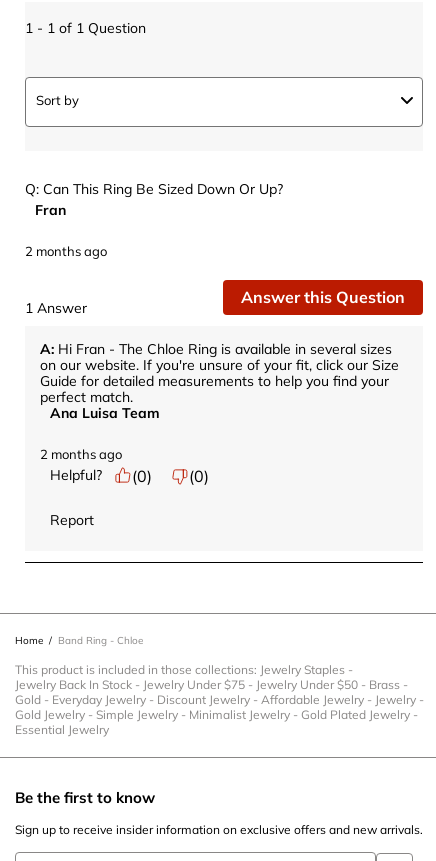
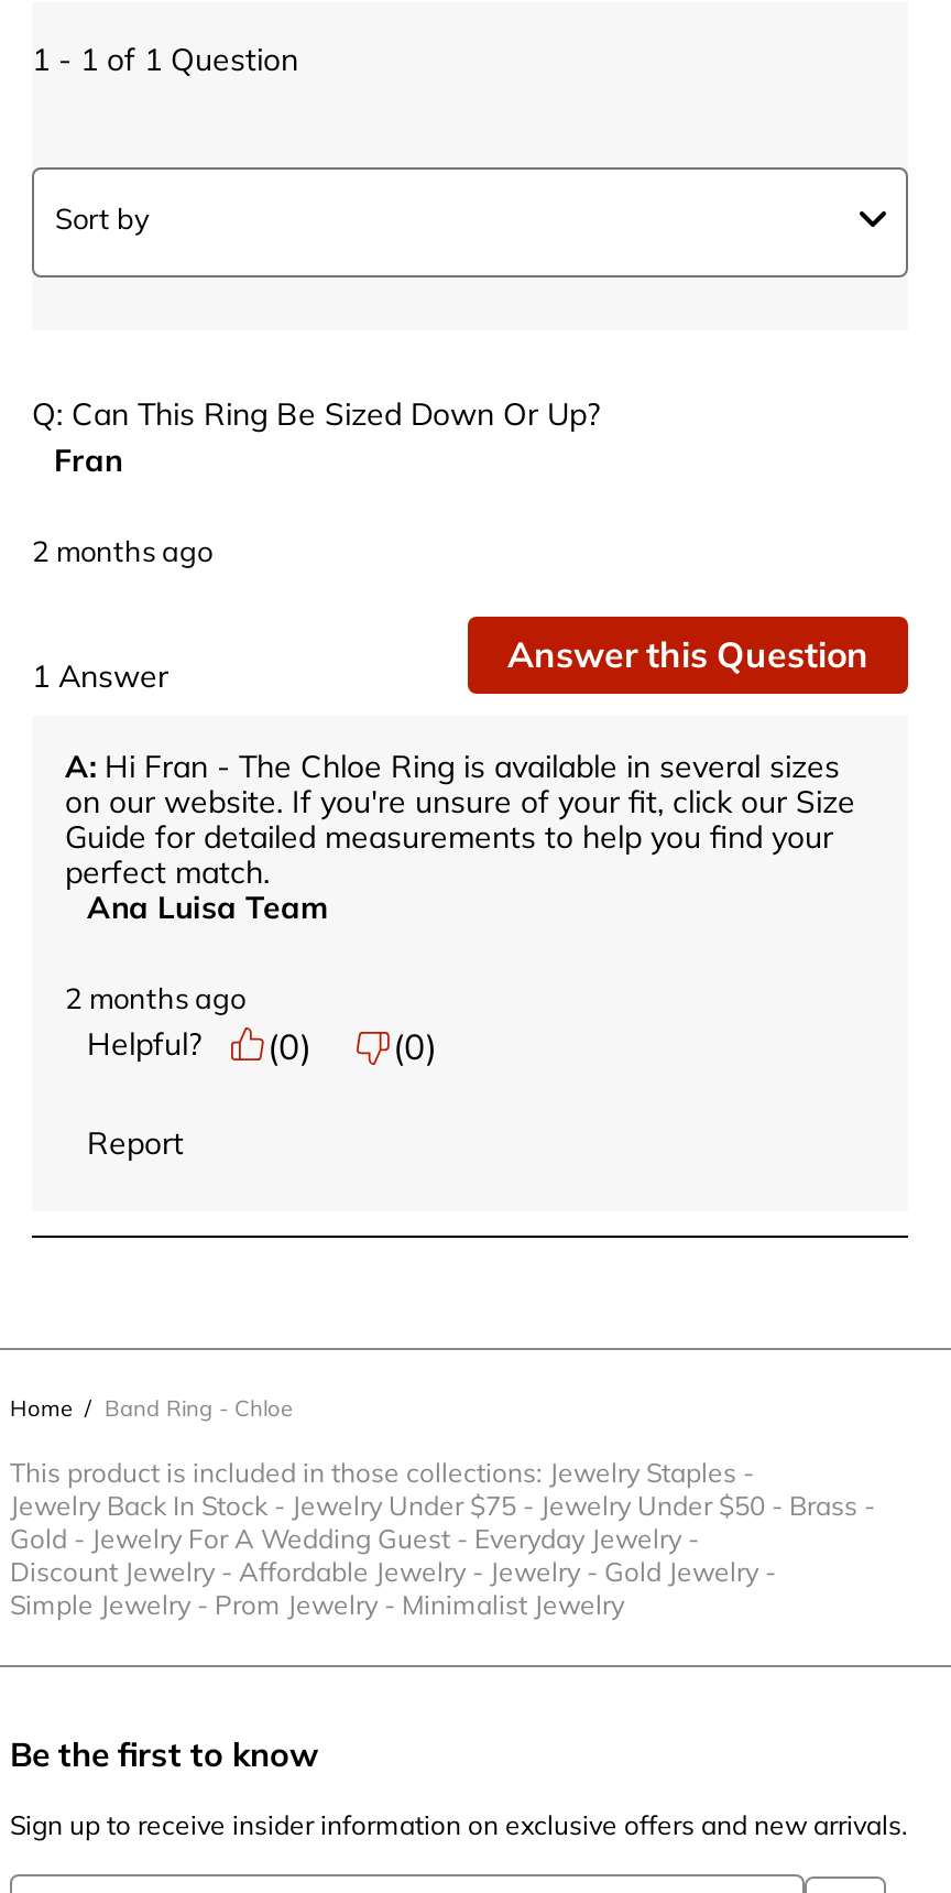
[15,692,427,737] Gold - Everyday Jewelry - Discount Jewelry - Affordable Jewelry - Jewelry - | Gold Jewelry - Simple Jewelry - Minimalist Jewelry - Gold Plated Jewelry- | Essential Jewelry -> [10,1523,783,1622] Gold -Jewelry For A Wedding Guest - Everyday Jewelry - | Discount Jewelry - Affordable Jewelry - Jewelry - Gold Jewelry - | Simple Jewelry - Prom Jewelry - Minimalist Jewelry

